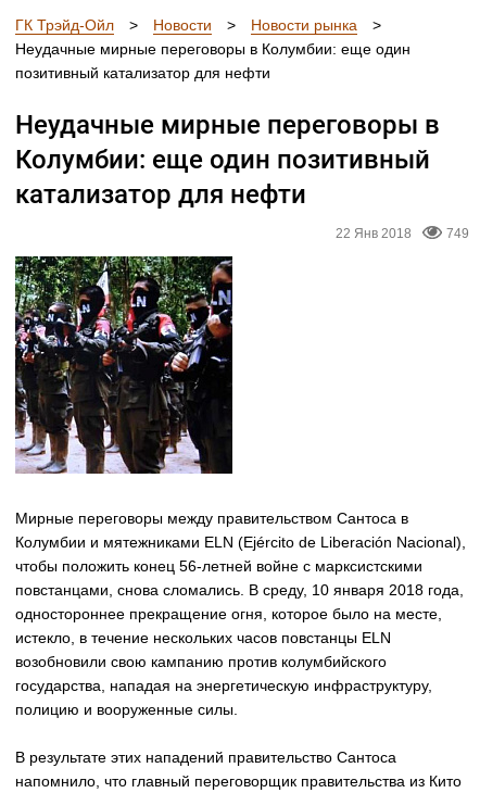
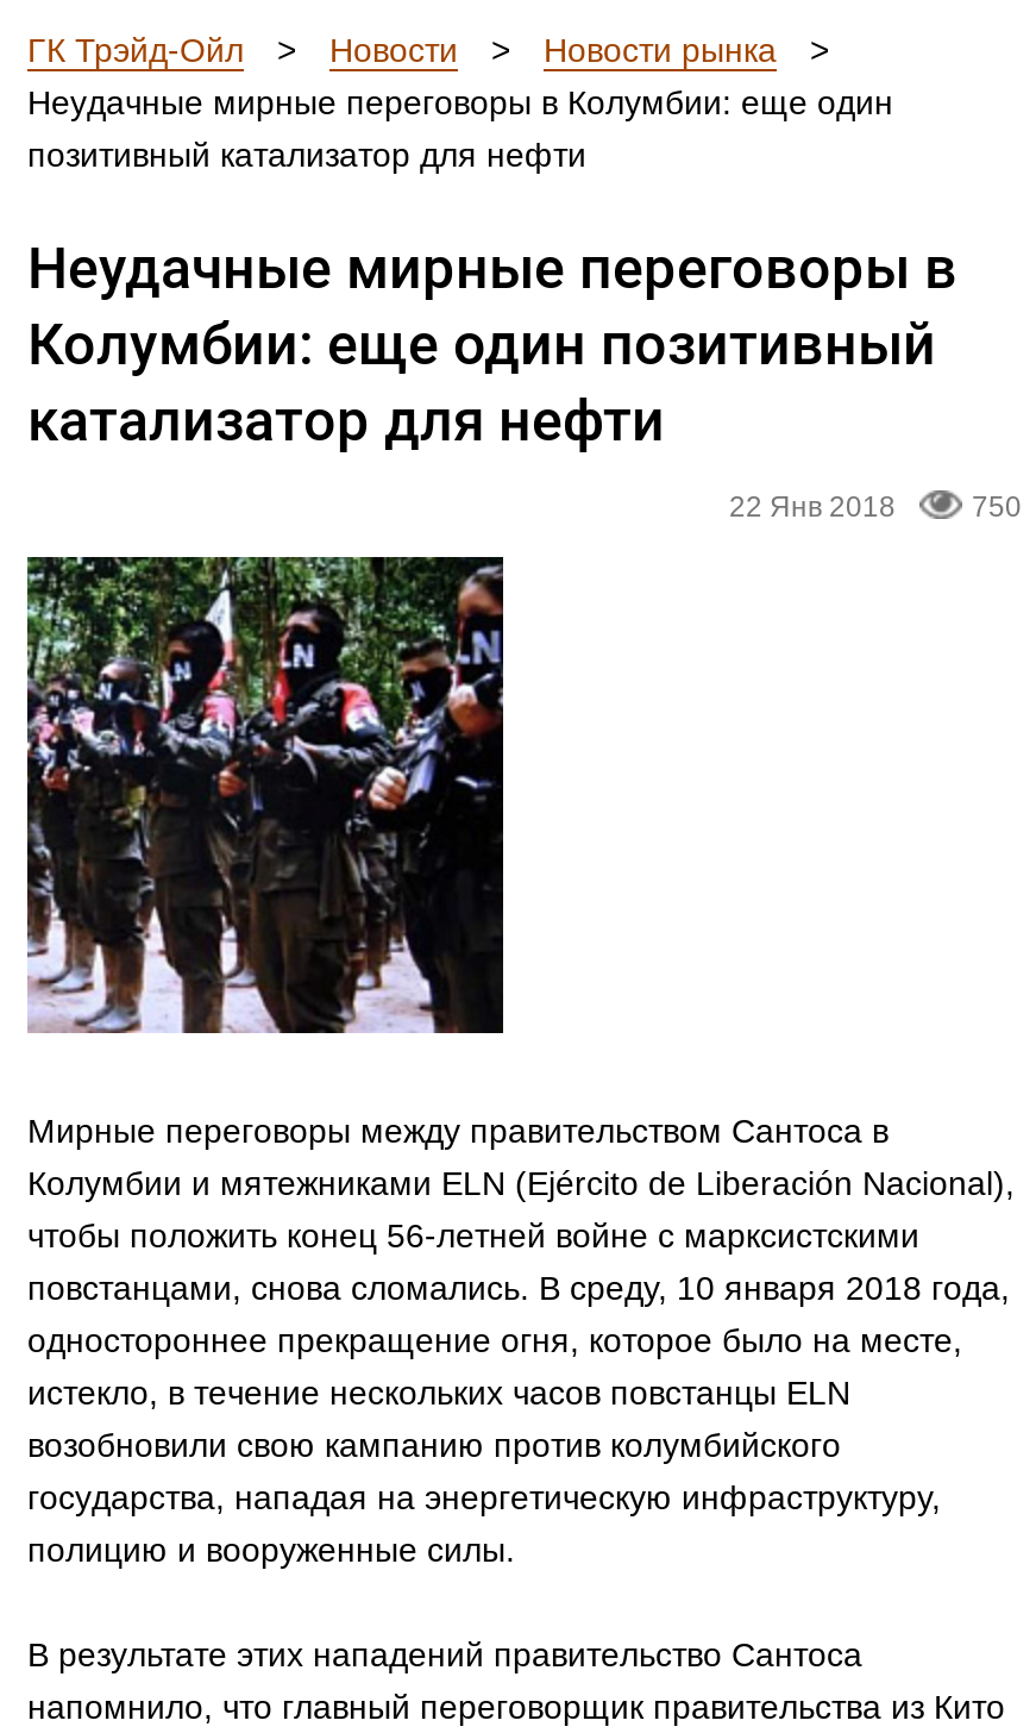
[446,226,469,241] 749 -> [972,490,1022,524] 750

